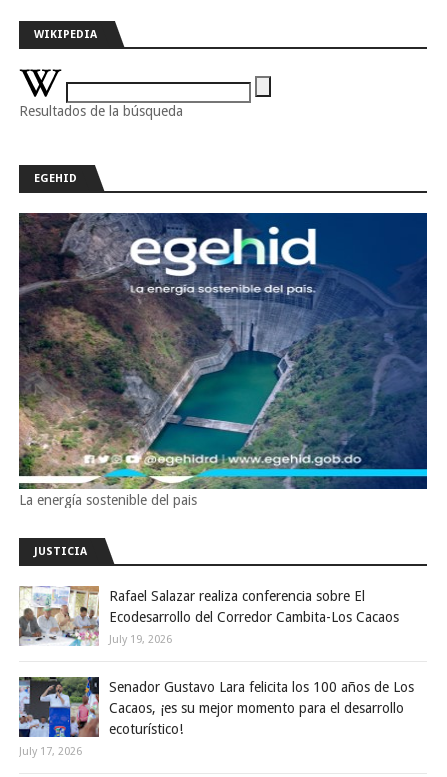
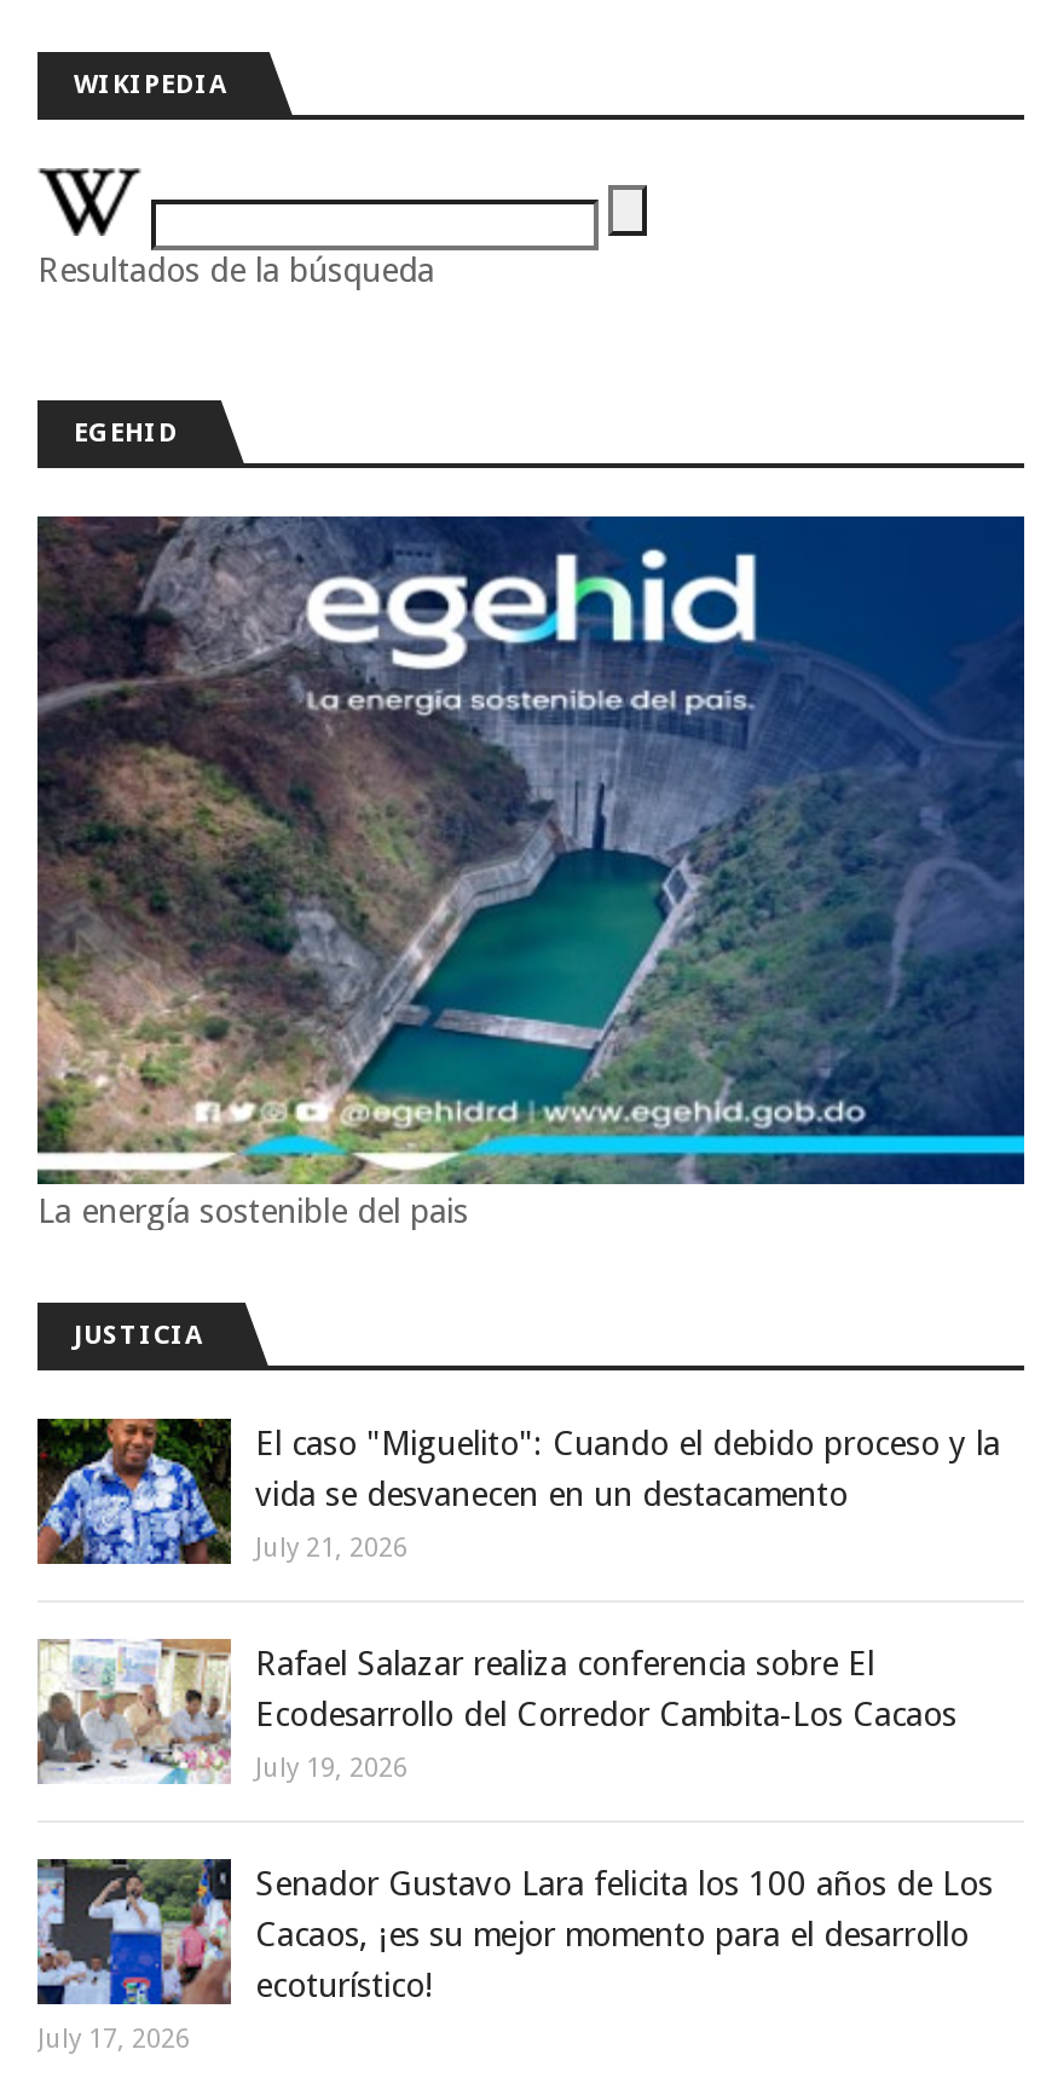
none -> [35,1416,1000,1566] [image] | El caso "Miguelito": Cuando el debido proceso y la | vida se desvanecen en un destacamento | July 21, 2026

